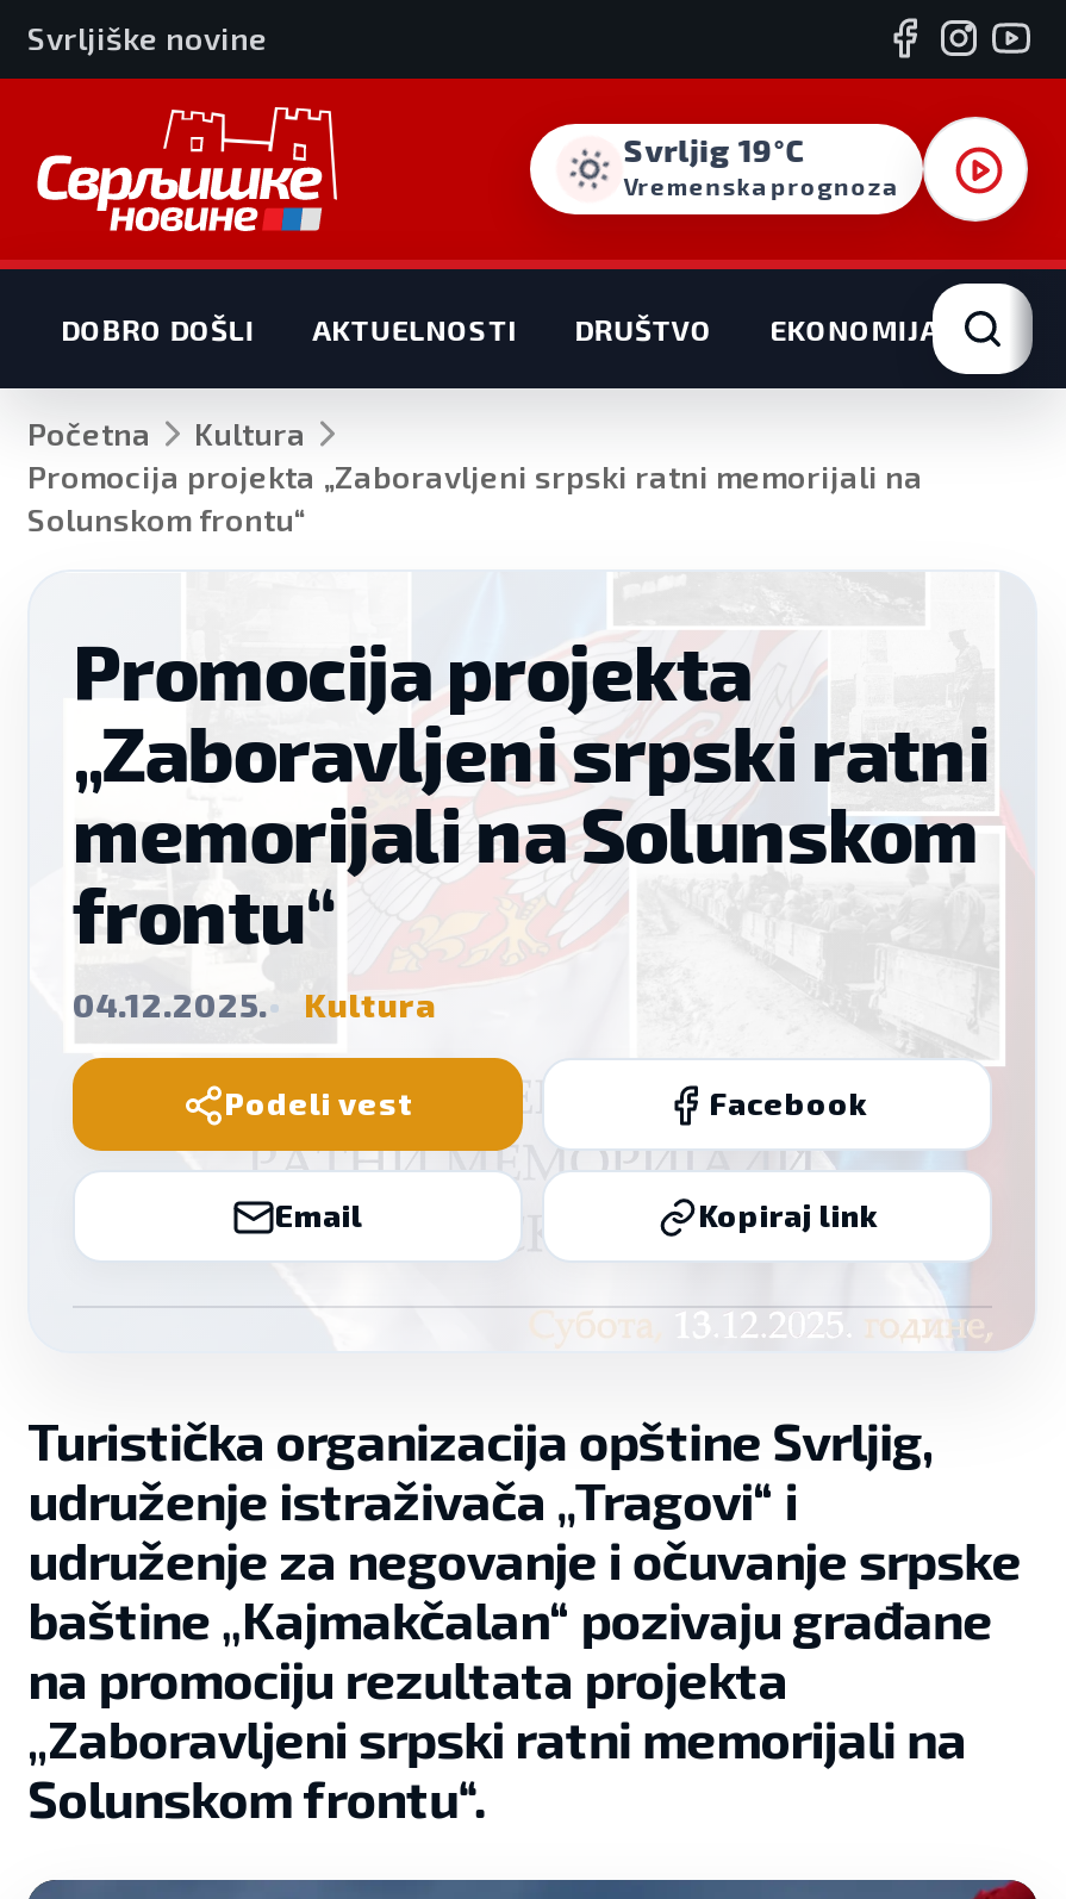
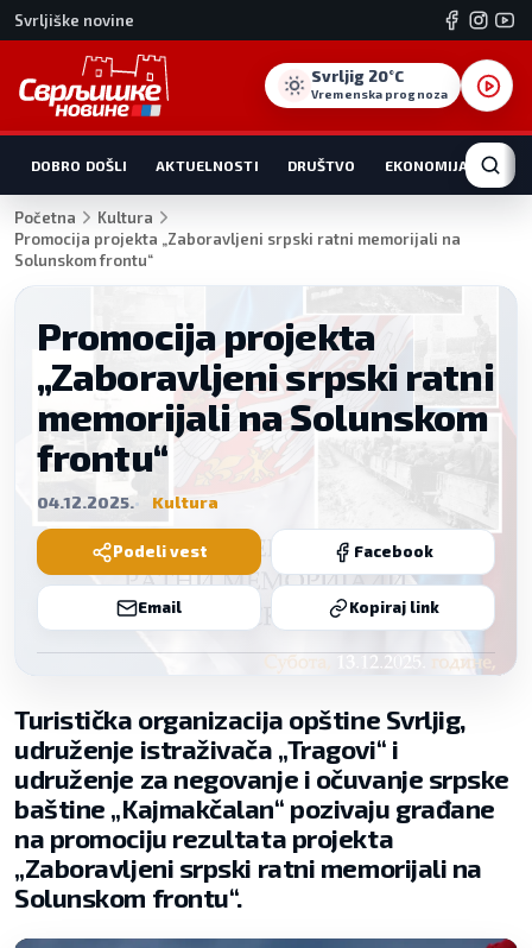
[623,131,804,169] Svrljig 19°C -> [311,67,404,86] Svrljig 20°C

